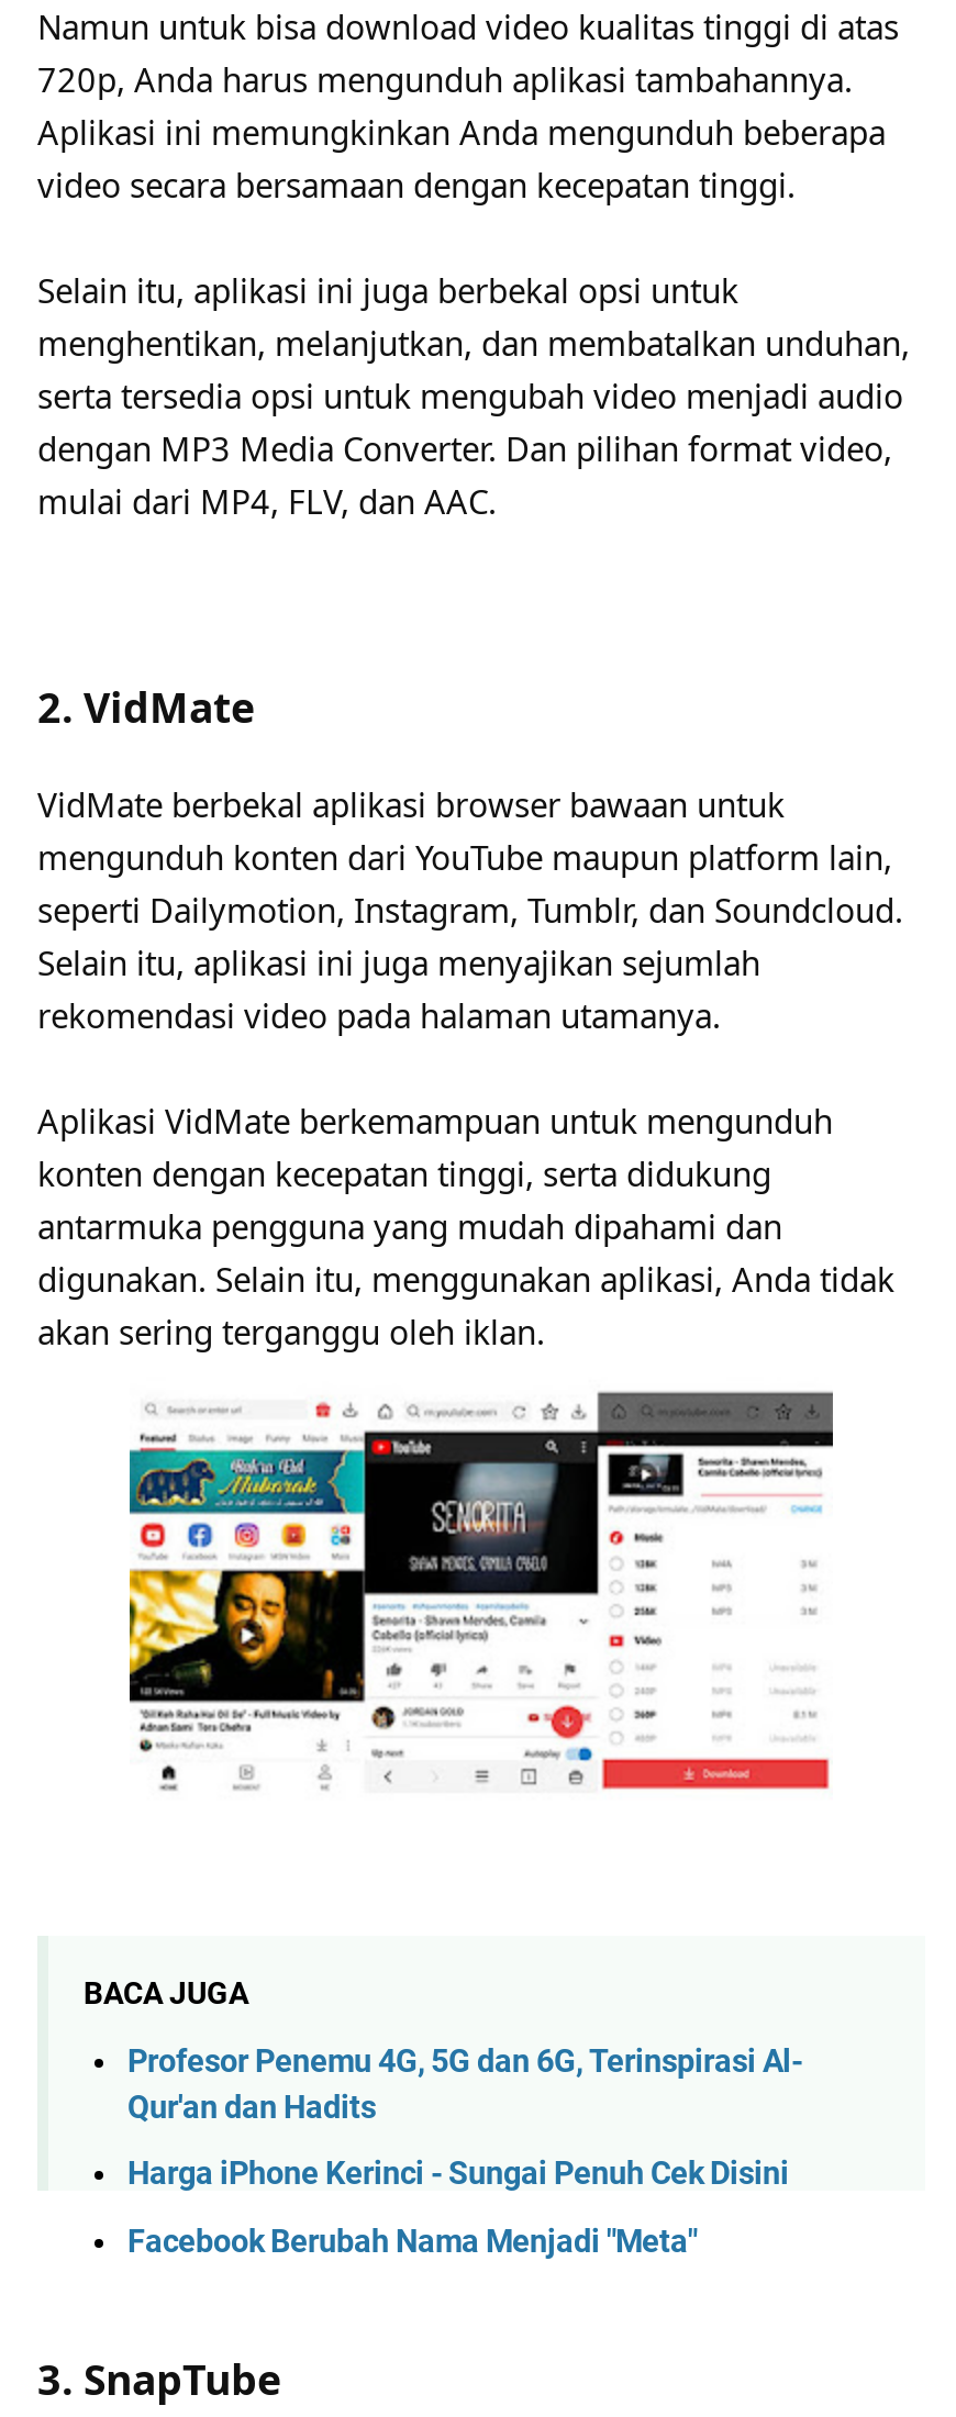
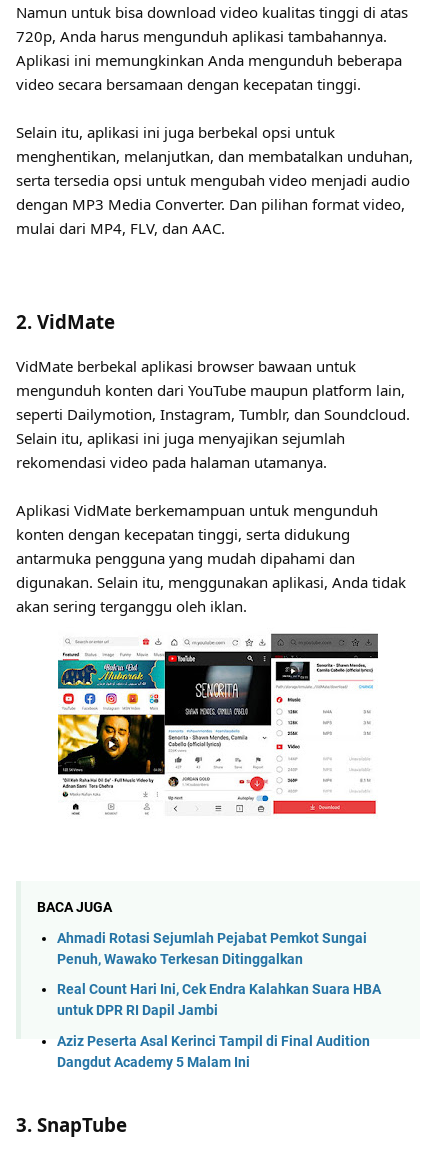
[127,2043,802,2126] Profesor Penemu 4G, 5G dan 6G, Terinspirasi Al- | Qur'an dan Hadits -> [57,930,367,968] Ahmadi Rotasi Sejumlah Pejabat Pemkot Sungai | Penuh, Wawako Terkesan Ditinggalkan
[127,2156,789,2193] Harga iPhone Kerinci - Sungai Penuh Cek Disini -> [57,981,381,1019] Real Count Hari Ini, Cek Endra Kalahkan Suara HBA | untuk DPR RI Dapil Jambi
[127,2223,697,2261] Facebook Berubah Nama Menjadi "Meta" -> [57,1033,370,1071] Aziz Peserta Asal Kerinci Tampil di Final Audition | Dangdut Academy 5 Malam Ini

